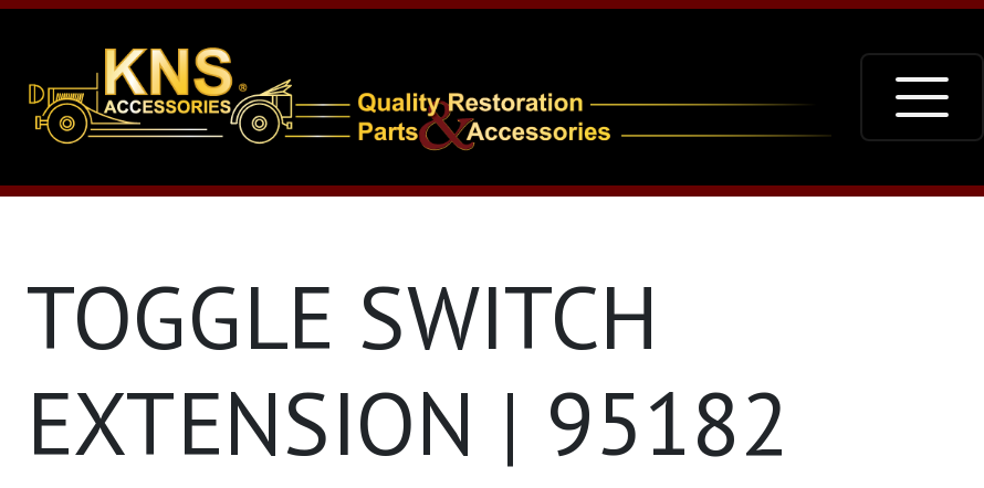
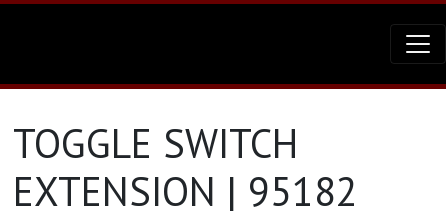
[27,44,783,152] [image] -> none

